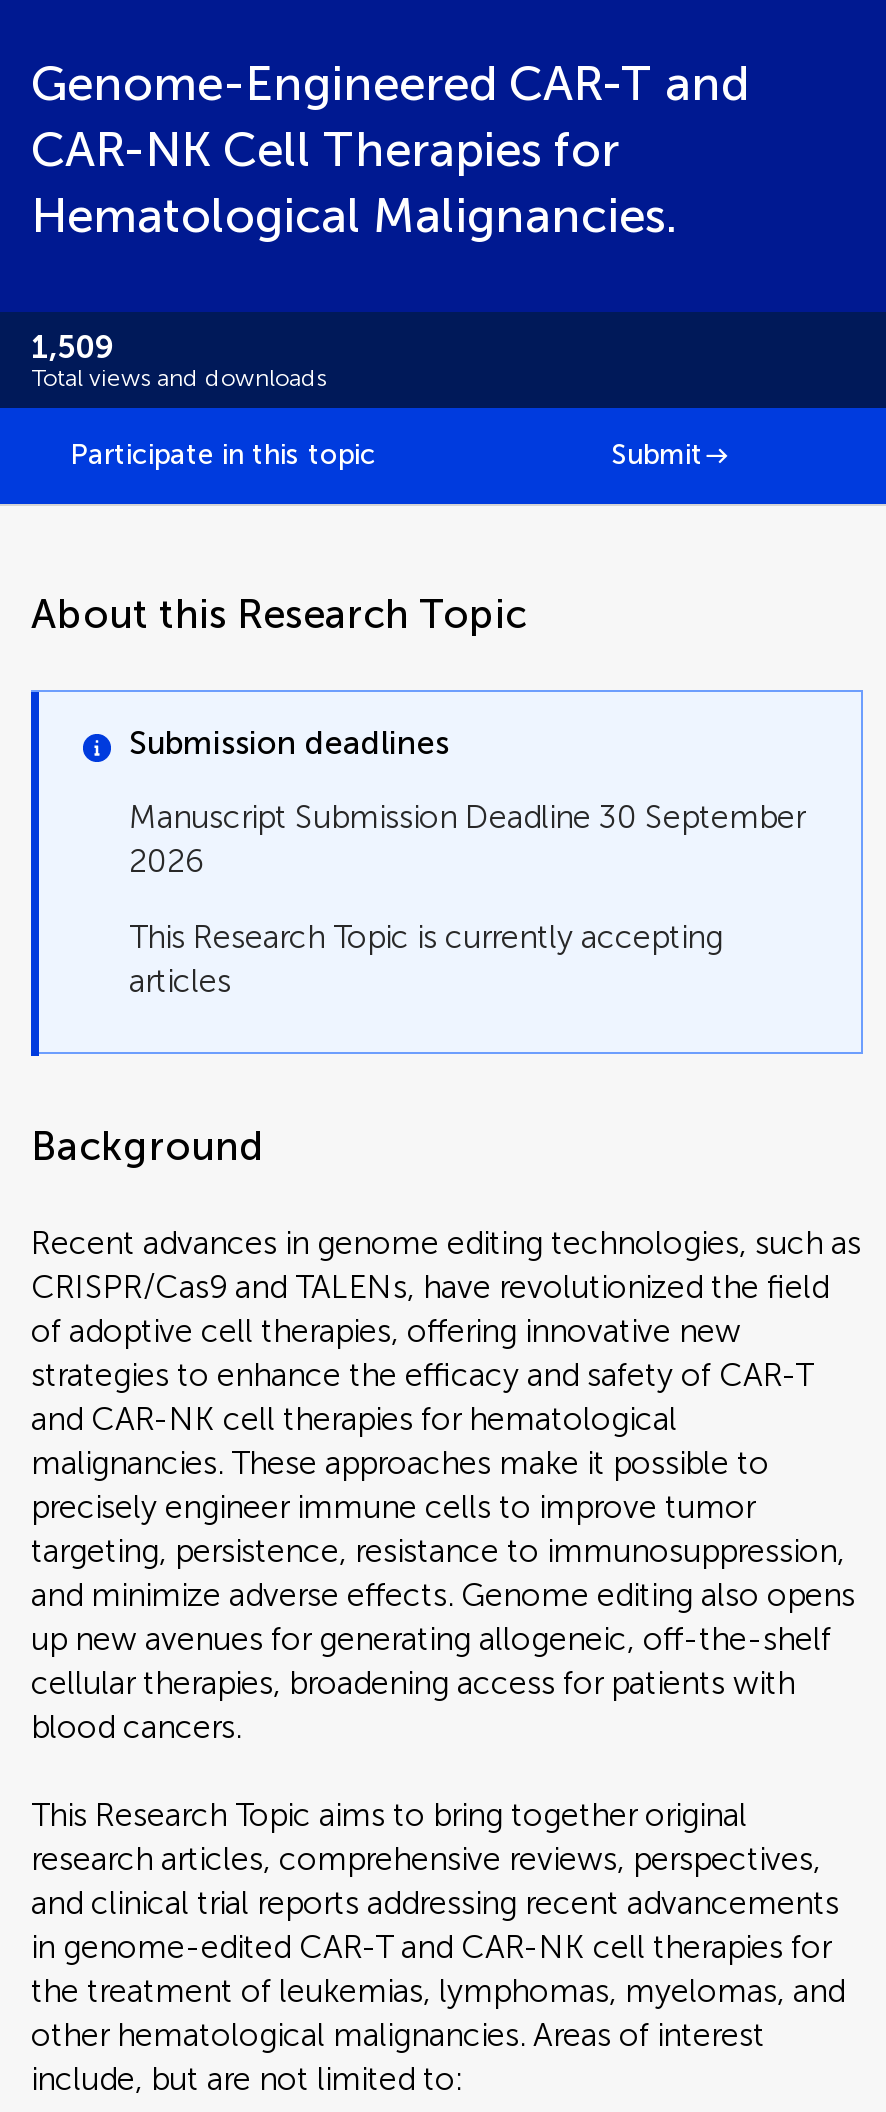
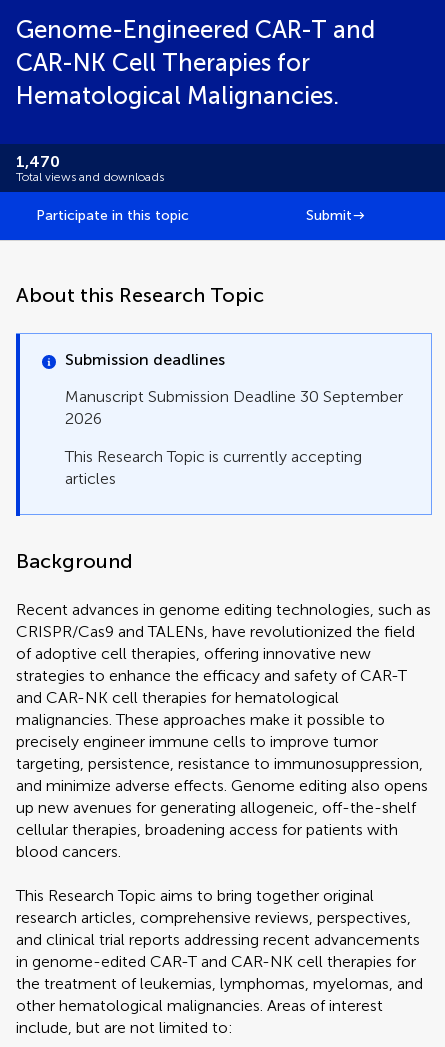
[31,328,115,366] 1,509 -> [16,152,60,171] 1,470

